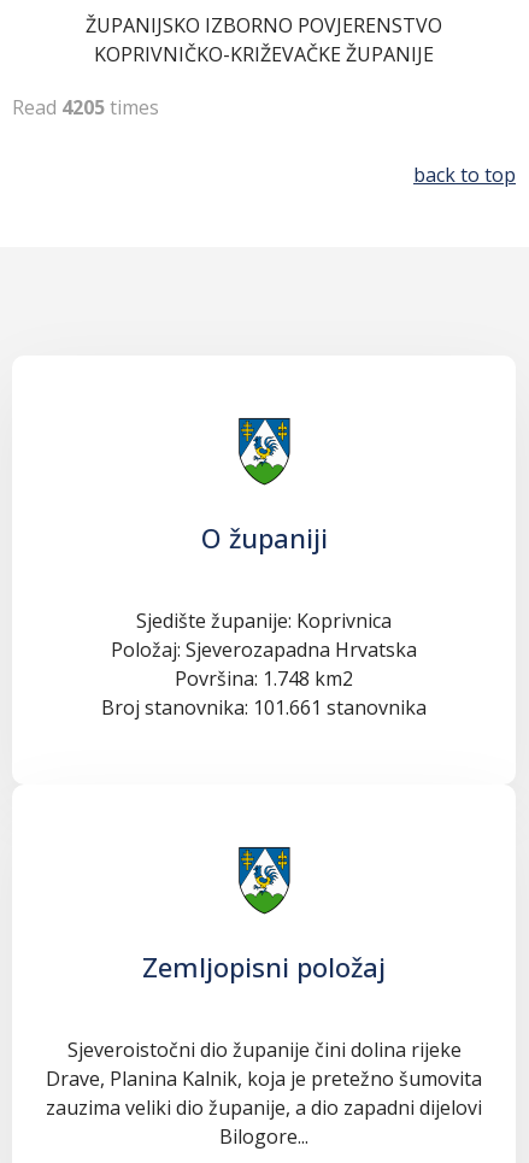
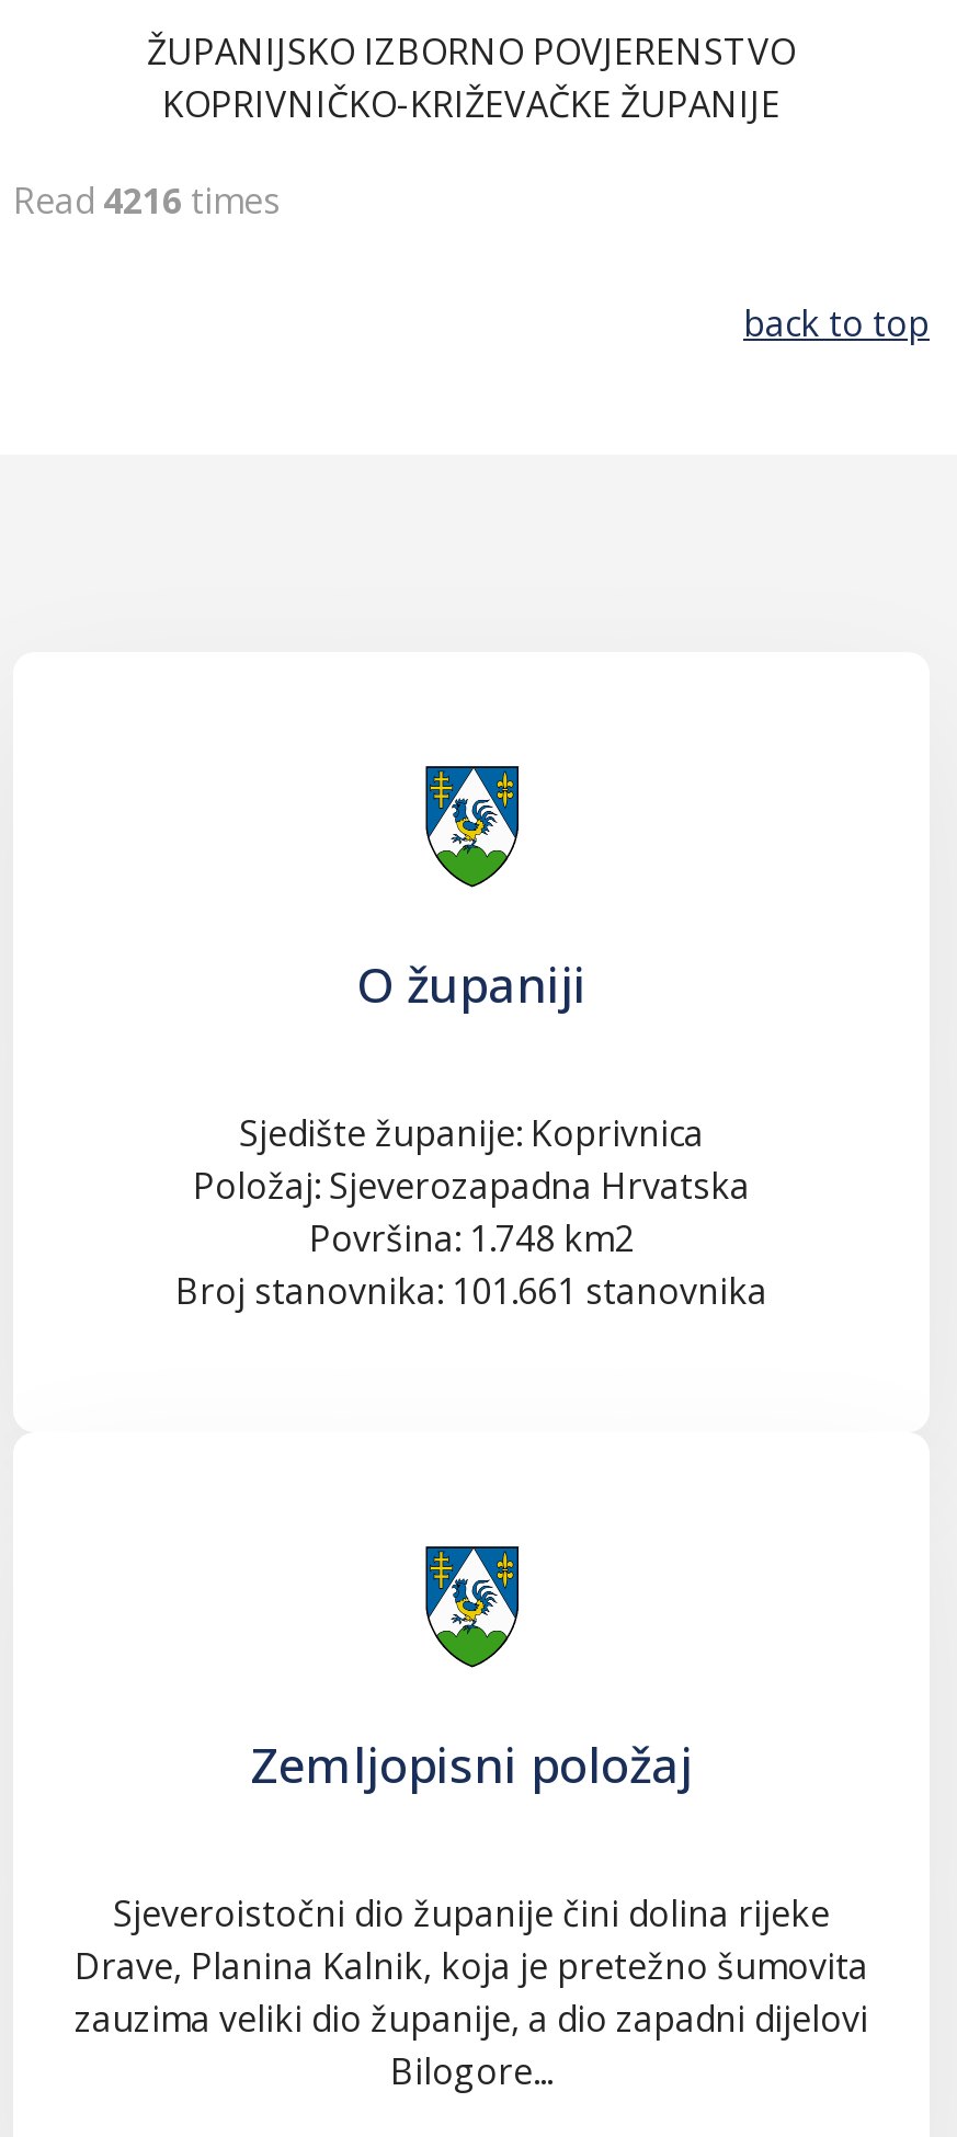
[12,94,159,121] Read 4205 times -> [13,176,281,225] Read 4216 times

